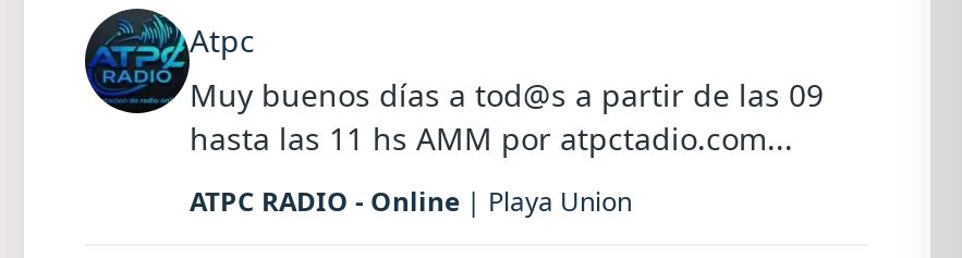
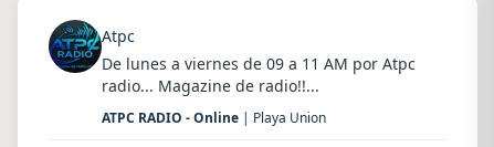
[190,74,824,159] Muy buenos días a tod@s a partir de las 09 | hasta las 11 hs AMM por atpctadio.com... -> [102,53,416,96] De lunes a viernes de 09 a 11 AM por Atpc | radio... Magazine de radio!!...

